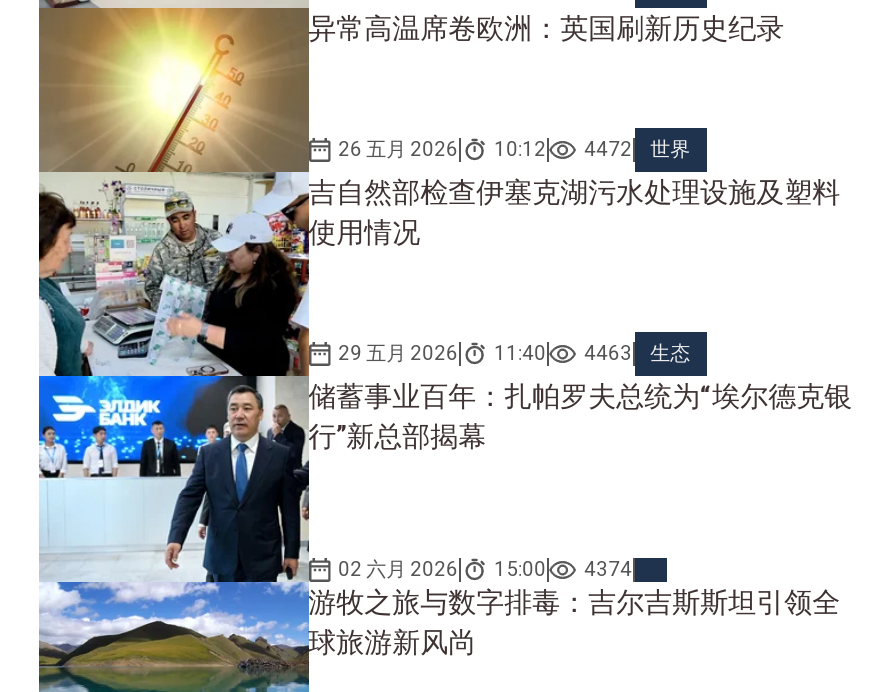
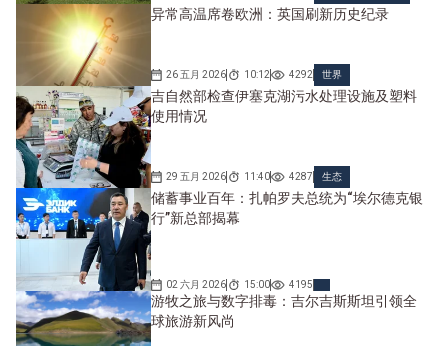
[338,138,690,160] 26 五月 2026 10:12 4472 世界 -> [166,69,342,80] 26 五月 2026 10:12 4292 世界
[338,342,690,364] 29 五月 2026 11:40 4463 生态 -> [166,171,342,182] 29 五月 2026 11:40 4287 生态
[338,558,632,580] 02 六月 2026 15:00 4374 -> [166,279,313,290] 02 六月 2026 15:00 4195

